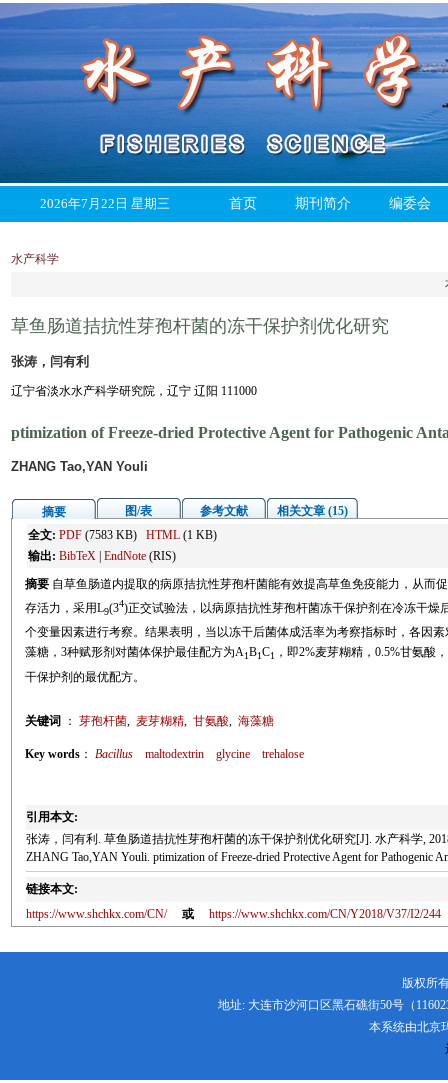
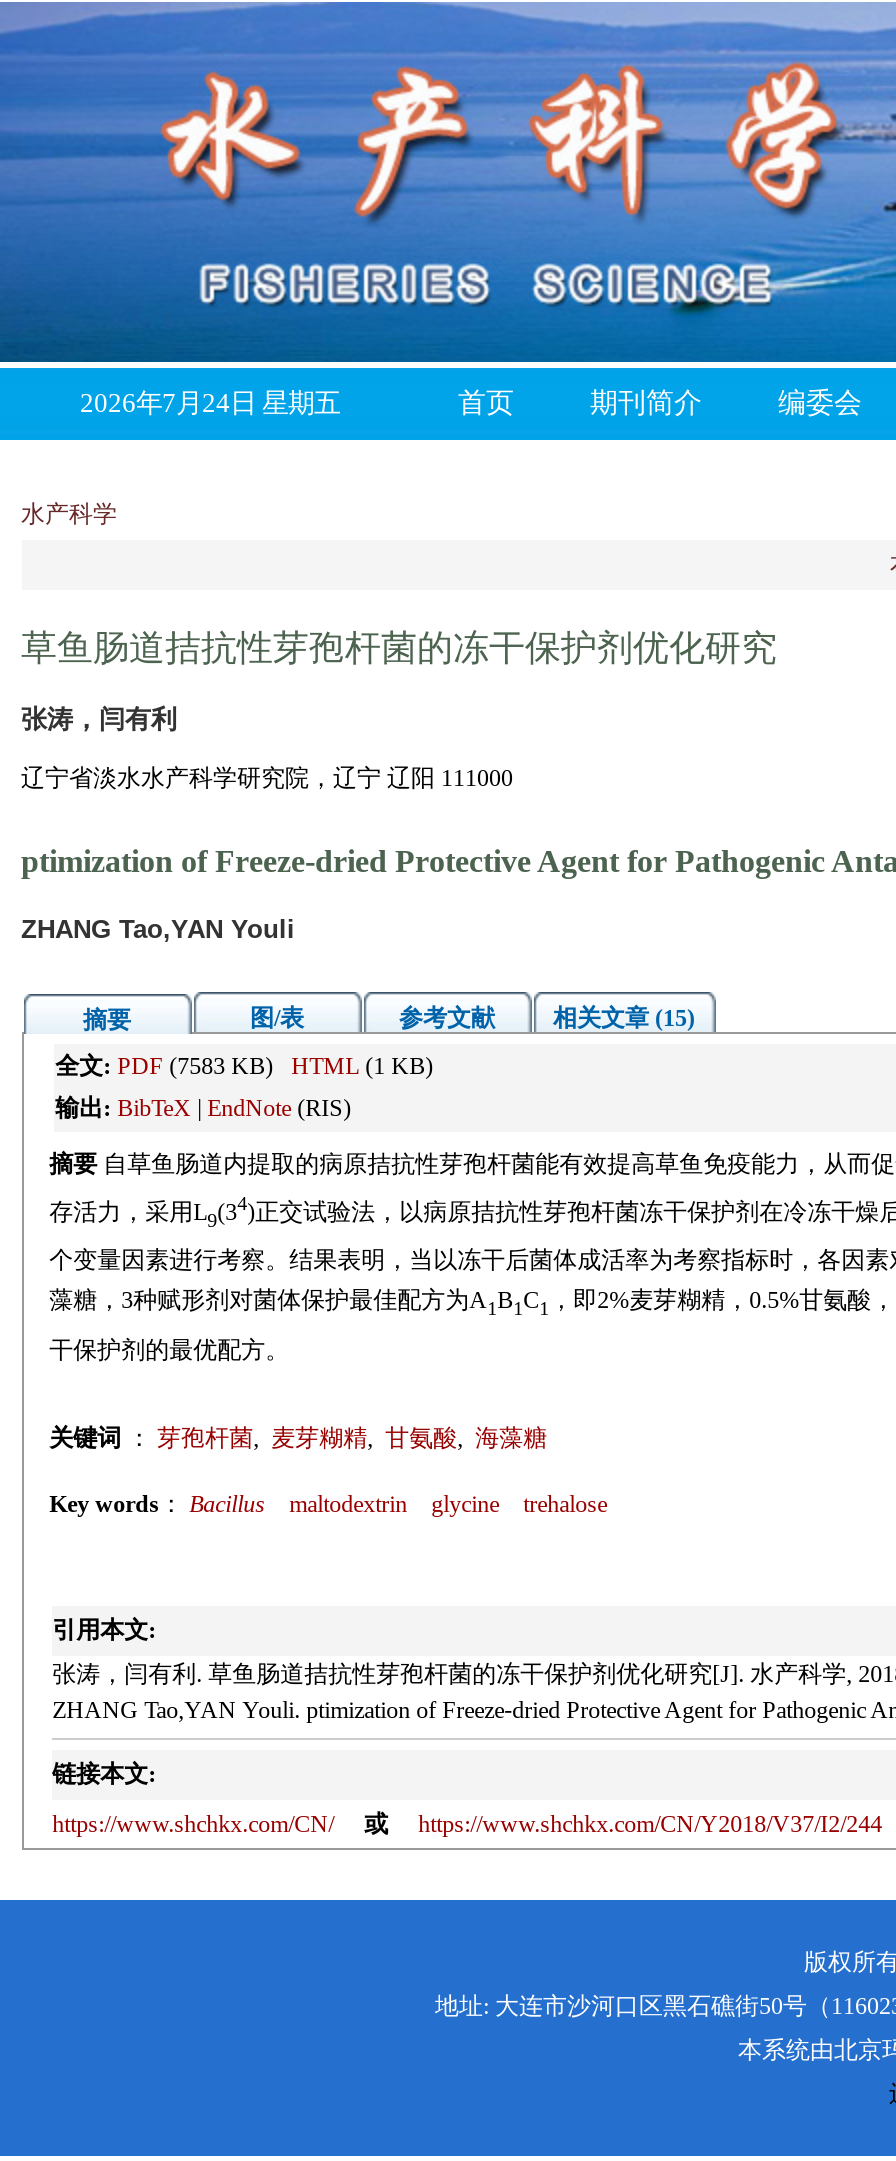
[40,196,170,211] 2026年7月22日 星期三 -> [80,388,340,418] 2026年7月24日 星期五

